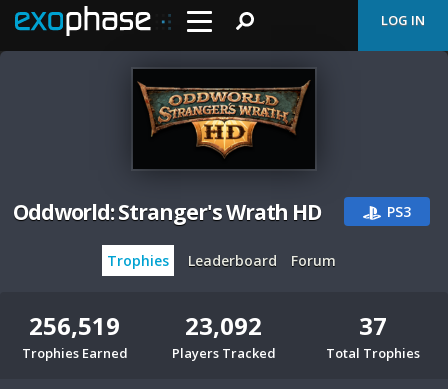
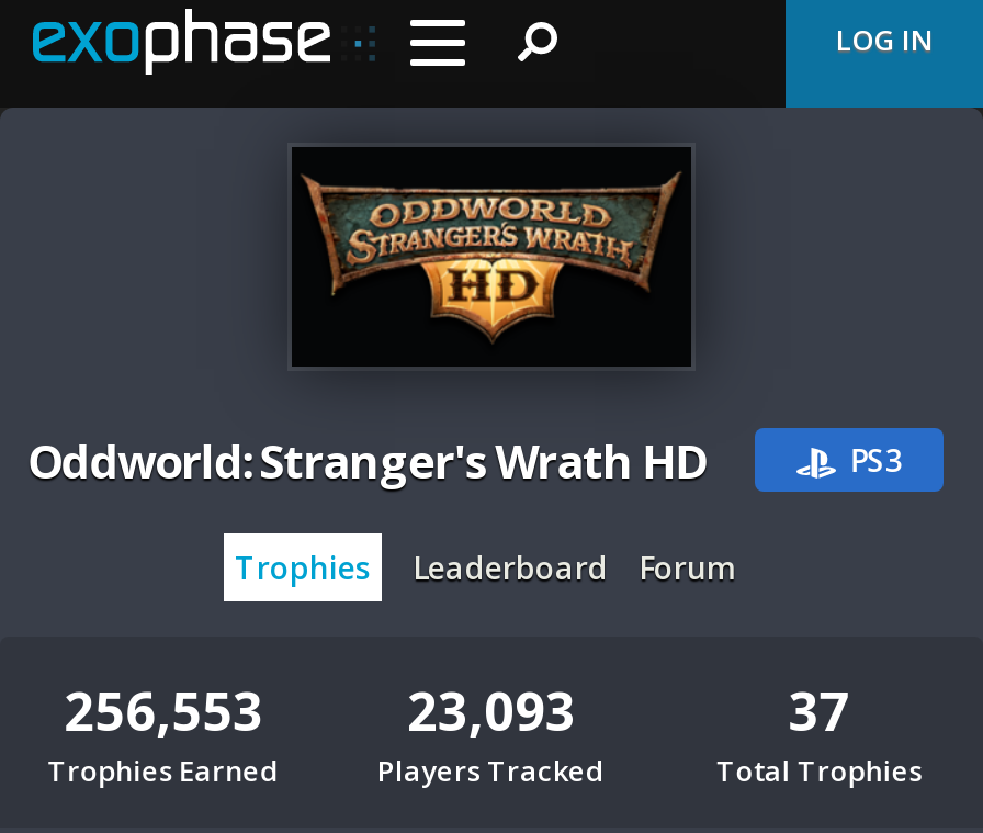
[29,309,120,342] 256,519 -> [64,674,264,746] 256,553
[185,309,262,342] 23,092 -> [407,674,576,746] 23,093

